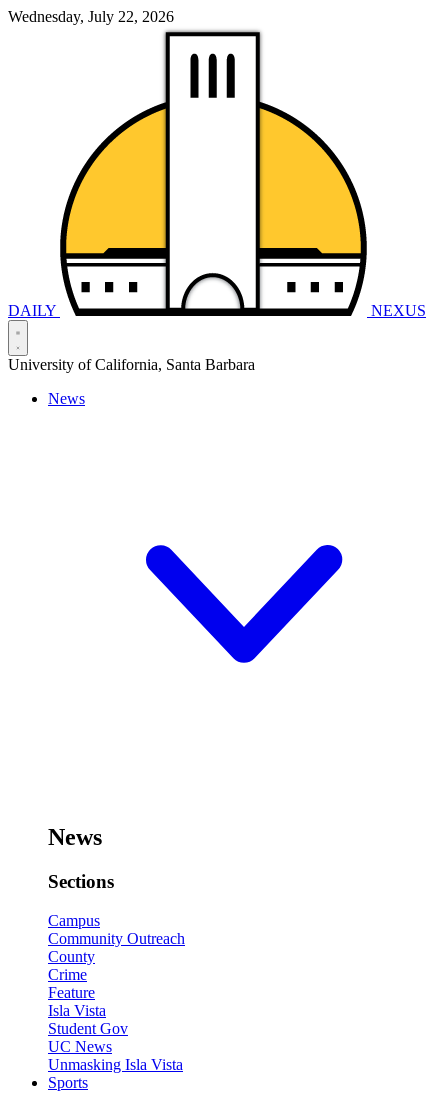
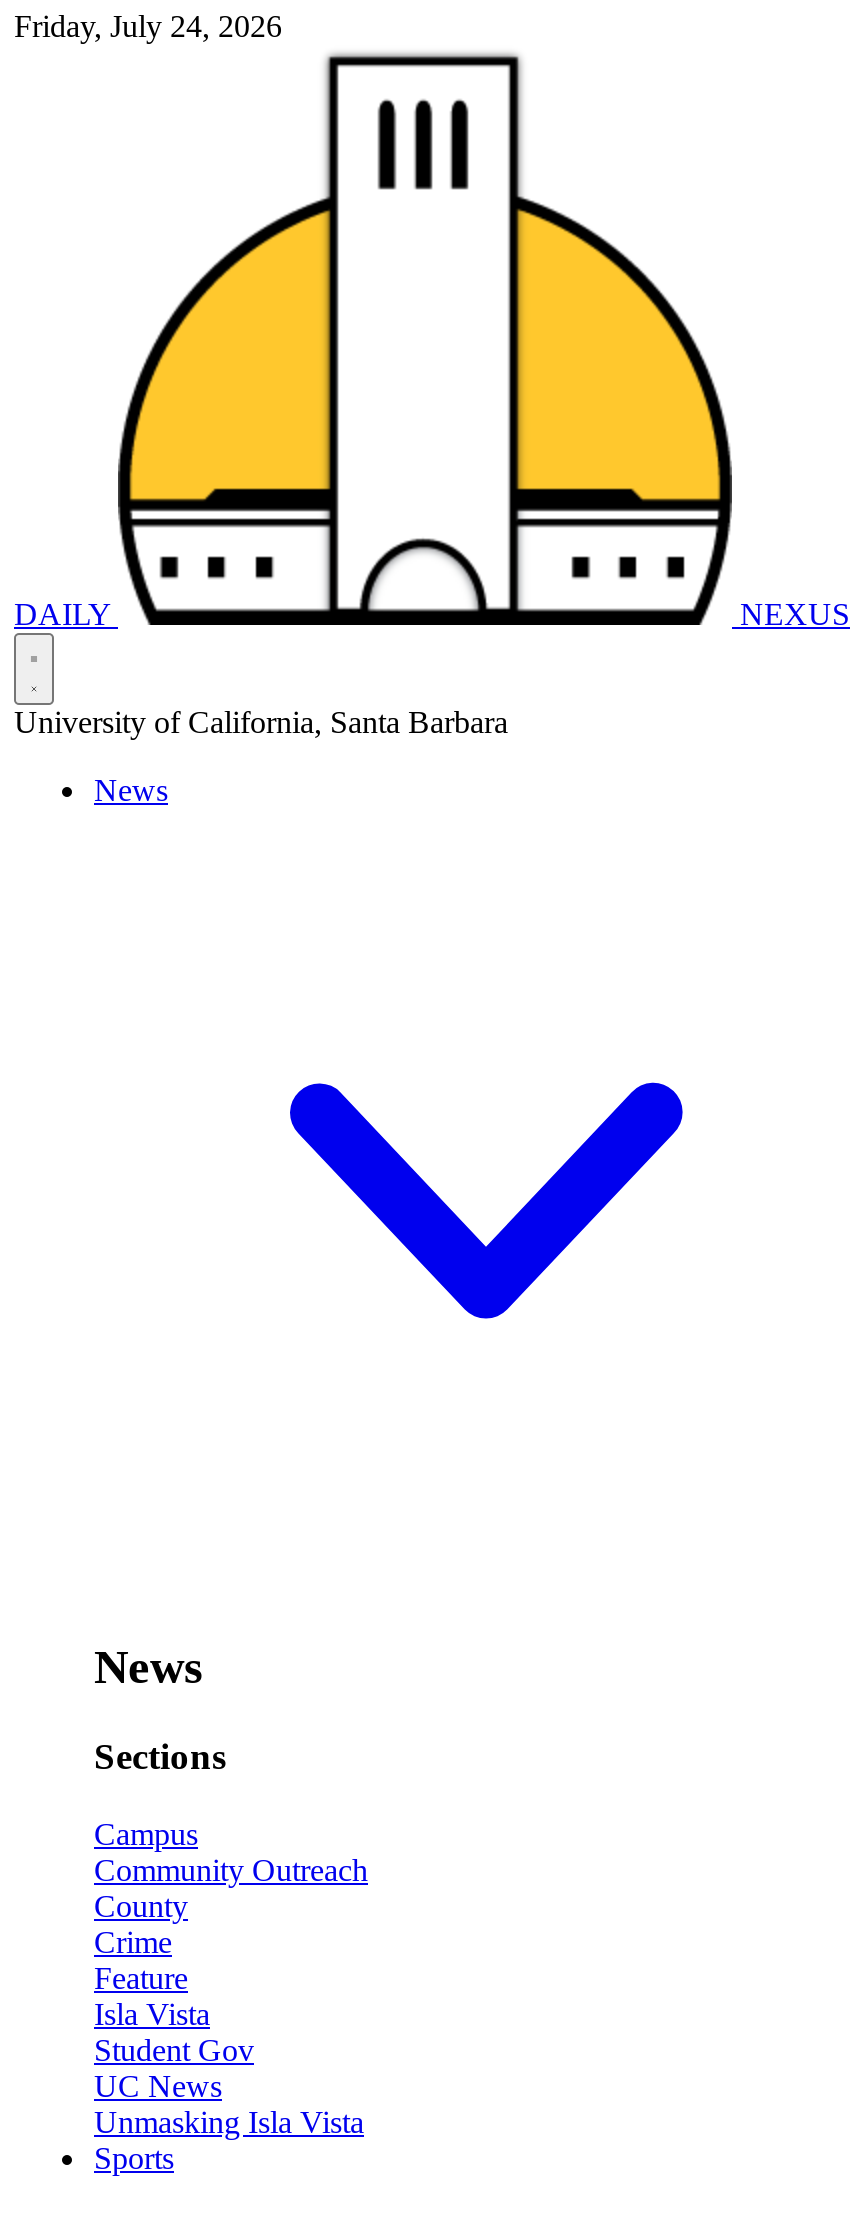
[8,8,174,25] Wednesday, July 22, 2026 -> [14,9,282,43] Friday, July 24, 2026

